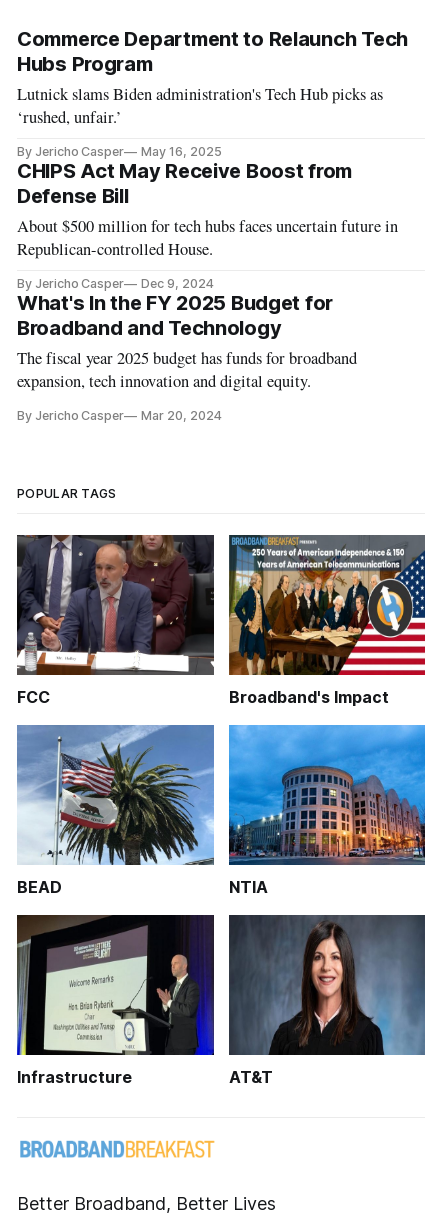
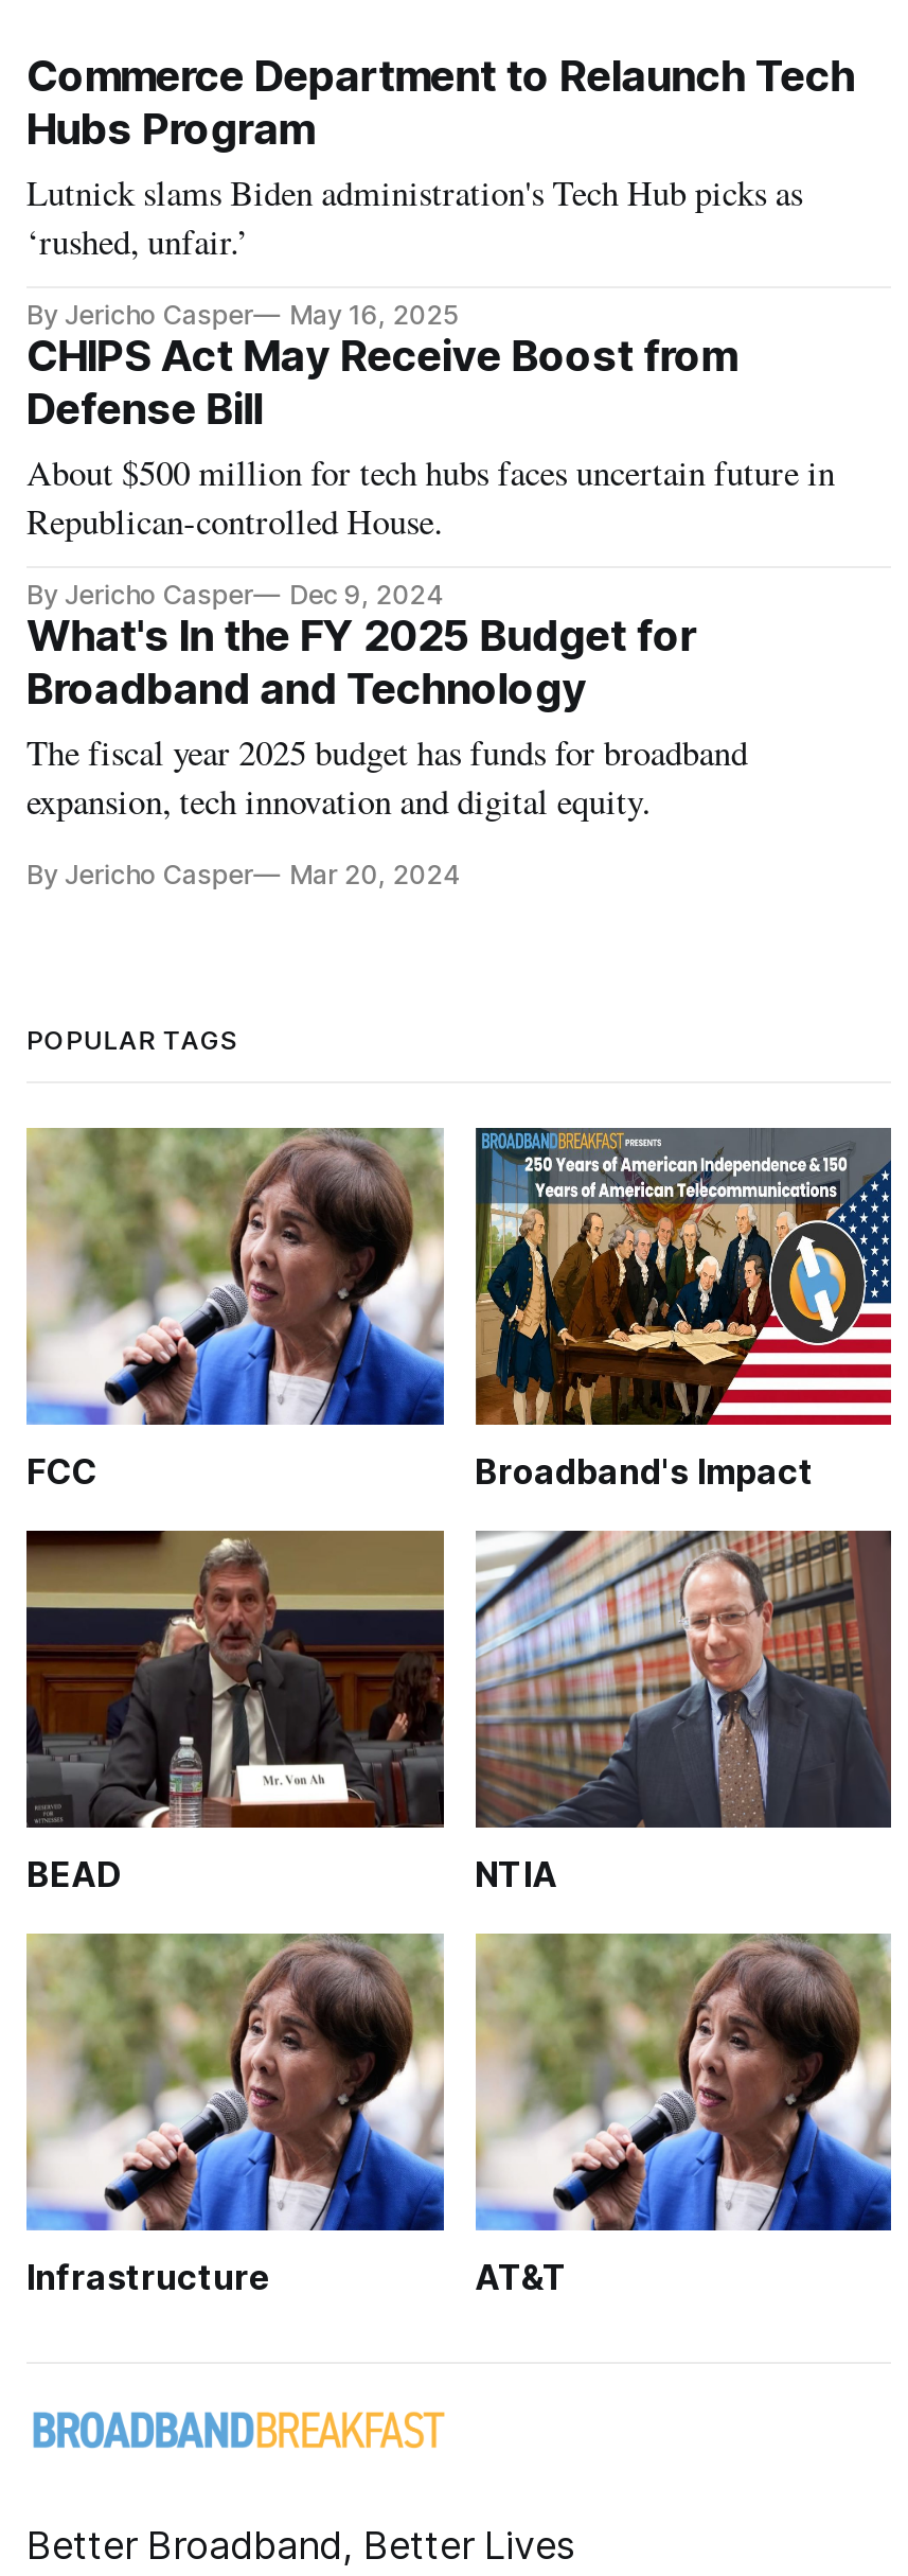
[16,534,215,676] [image] -> [24,1126,446,1427] [image]
[16,724,215,866] [image] -> [24,1529,446,1830] [image]
[228,724,426,865] [image] -> [474,1529,893,1828] [image]
[16,914,215,1056] [image] -> [24,1931,446,2233] [image]
[228,914,426,1056] [image] -> [474,1931,893,2233] [image]

